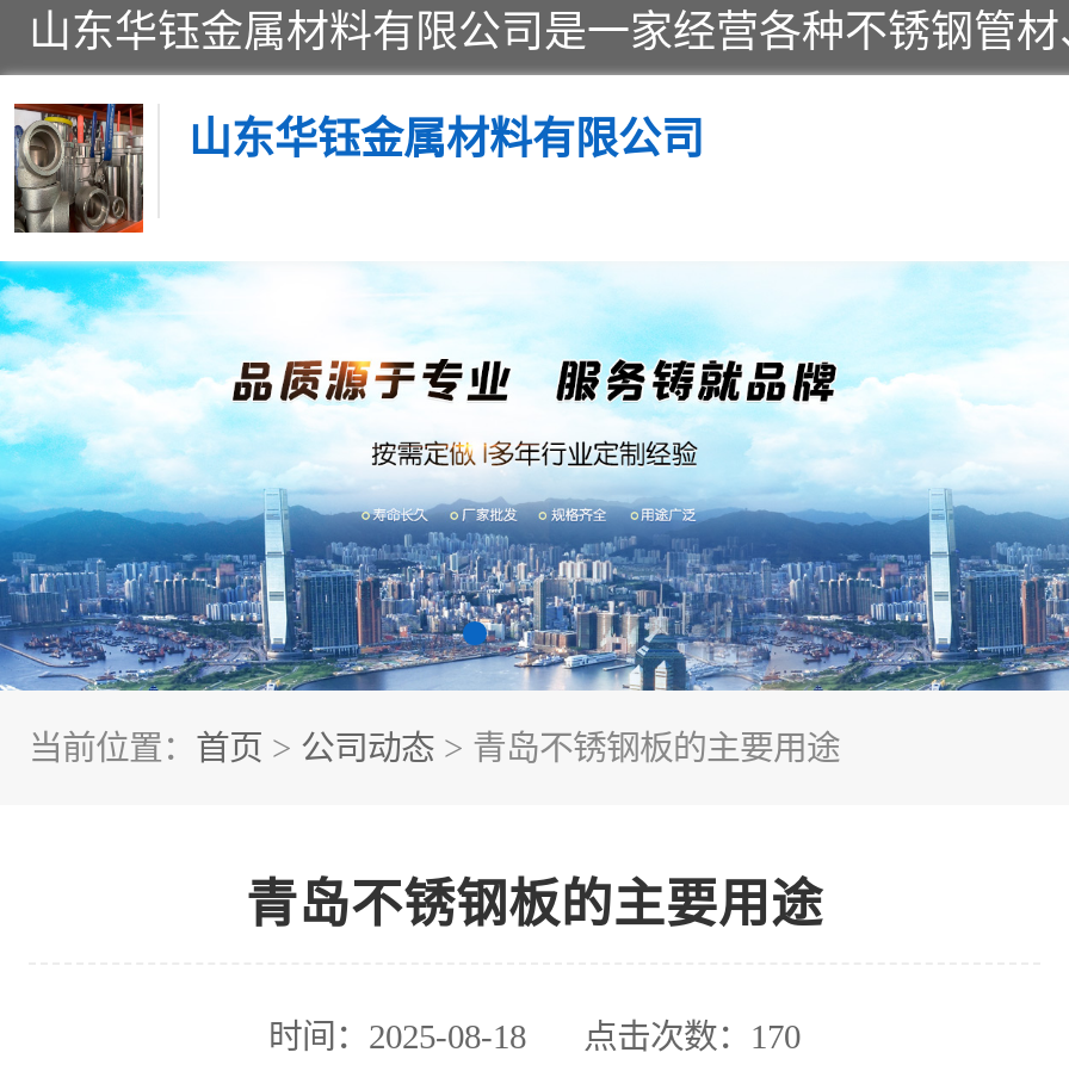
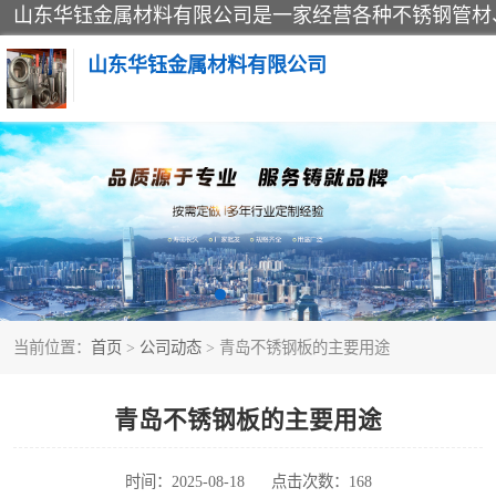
[268,1017,801,1055] 时间：2025-08-18 点击次数：170 -> [125,473,371,490] 时间：2025-08-18 点击次数：168

